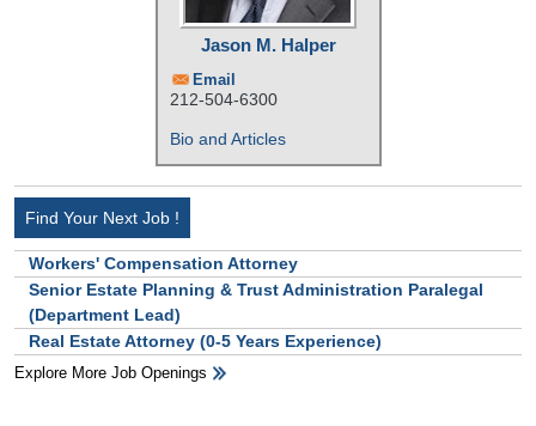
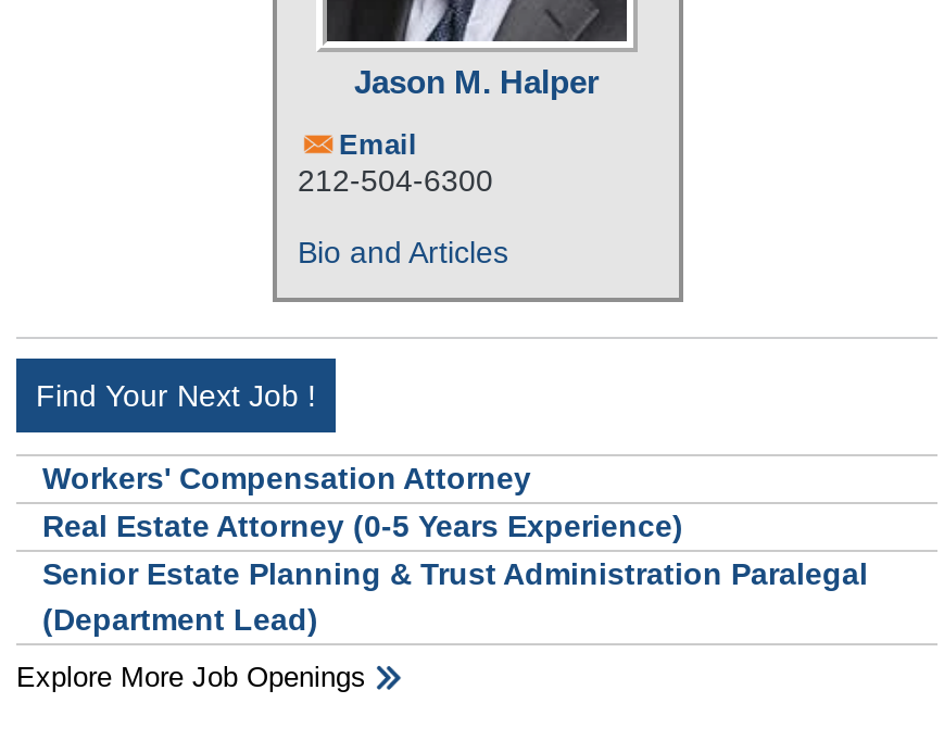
moved [29,280,483,325] -> [42,557,868,637]: Senior Estate Planning & Trust Administration Paralegal | (Department Lead)
moved [29,332,382,351] -> [42,509,683,544]: Real Estate Attorney (0-5 Years Experience)

